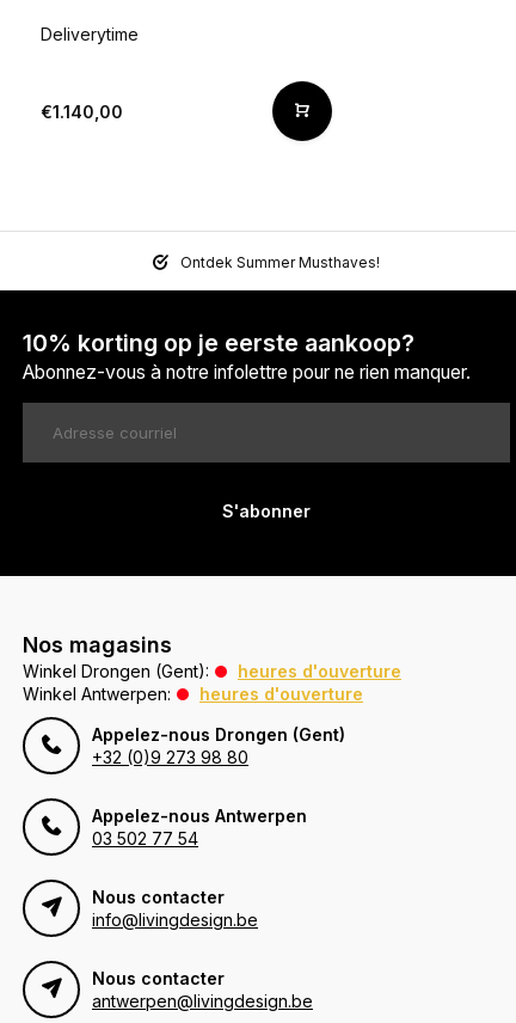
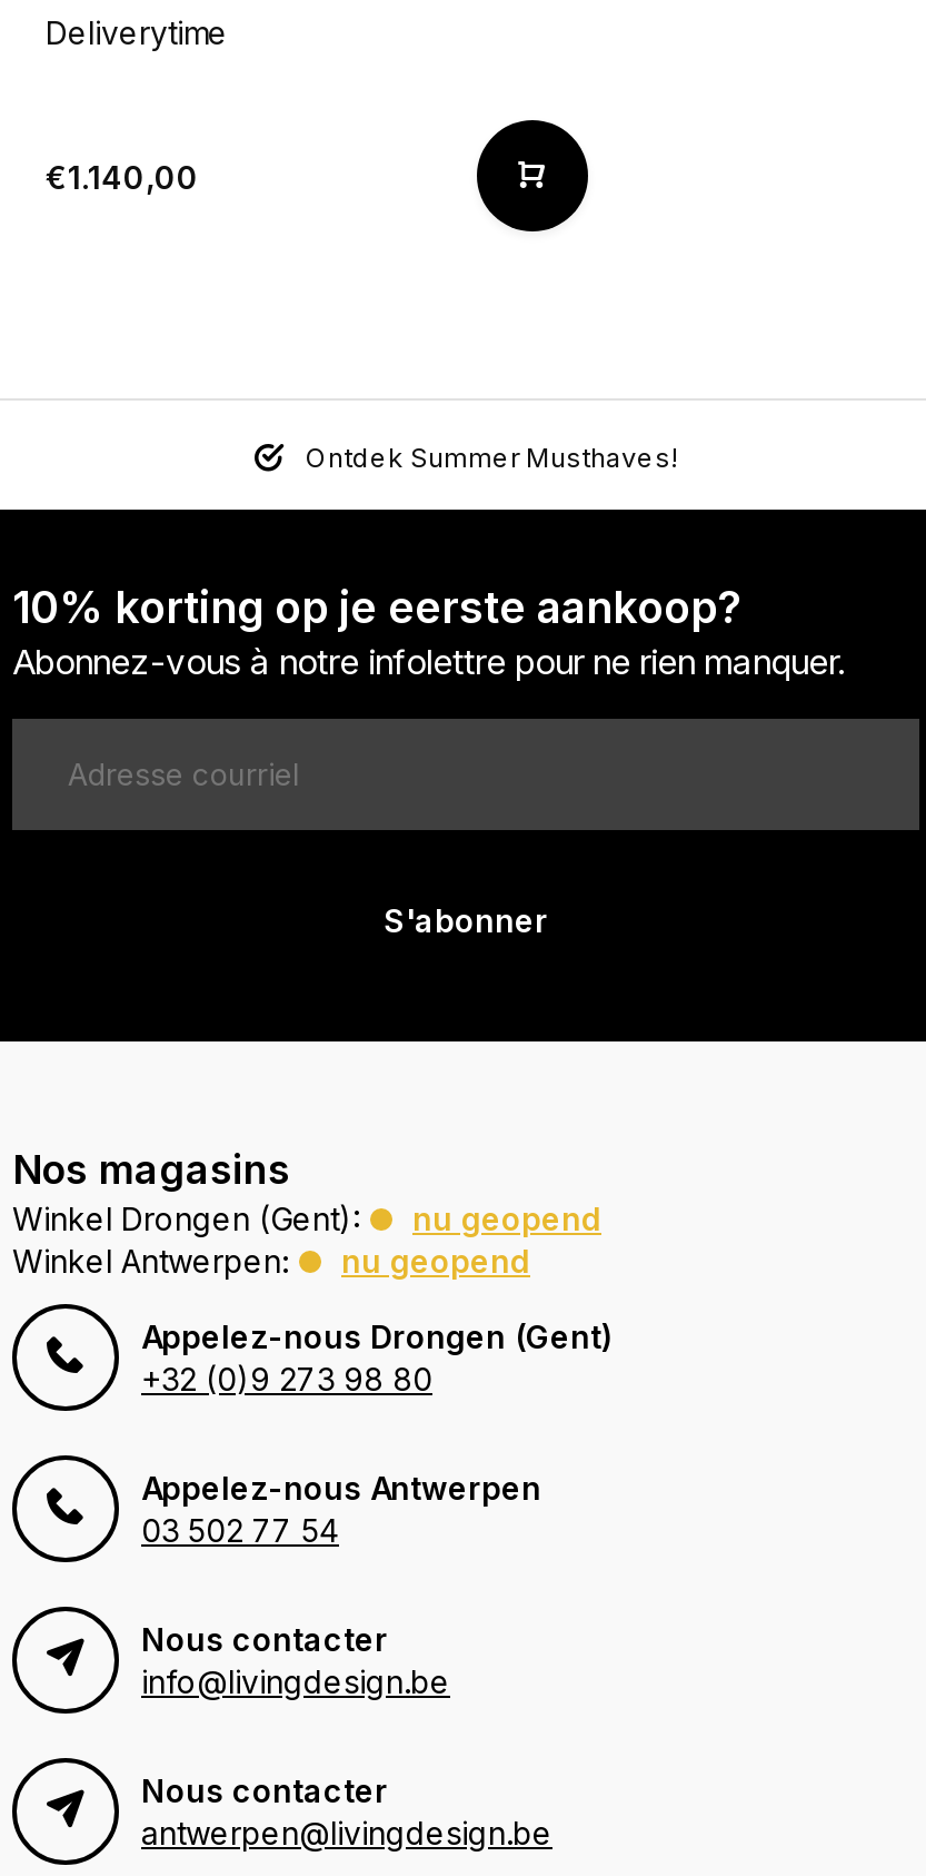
[238,661,401,682] heures d'ouverture -> [412,1200,601,1238] nu geopend
[199,684,363,704] heures d'ouverture -> [341,1242,530,1280] nu geopend

